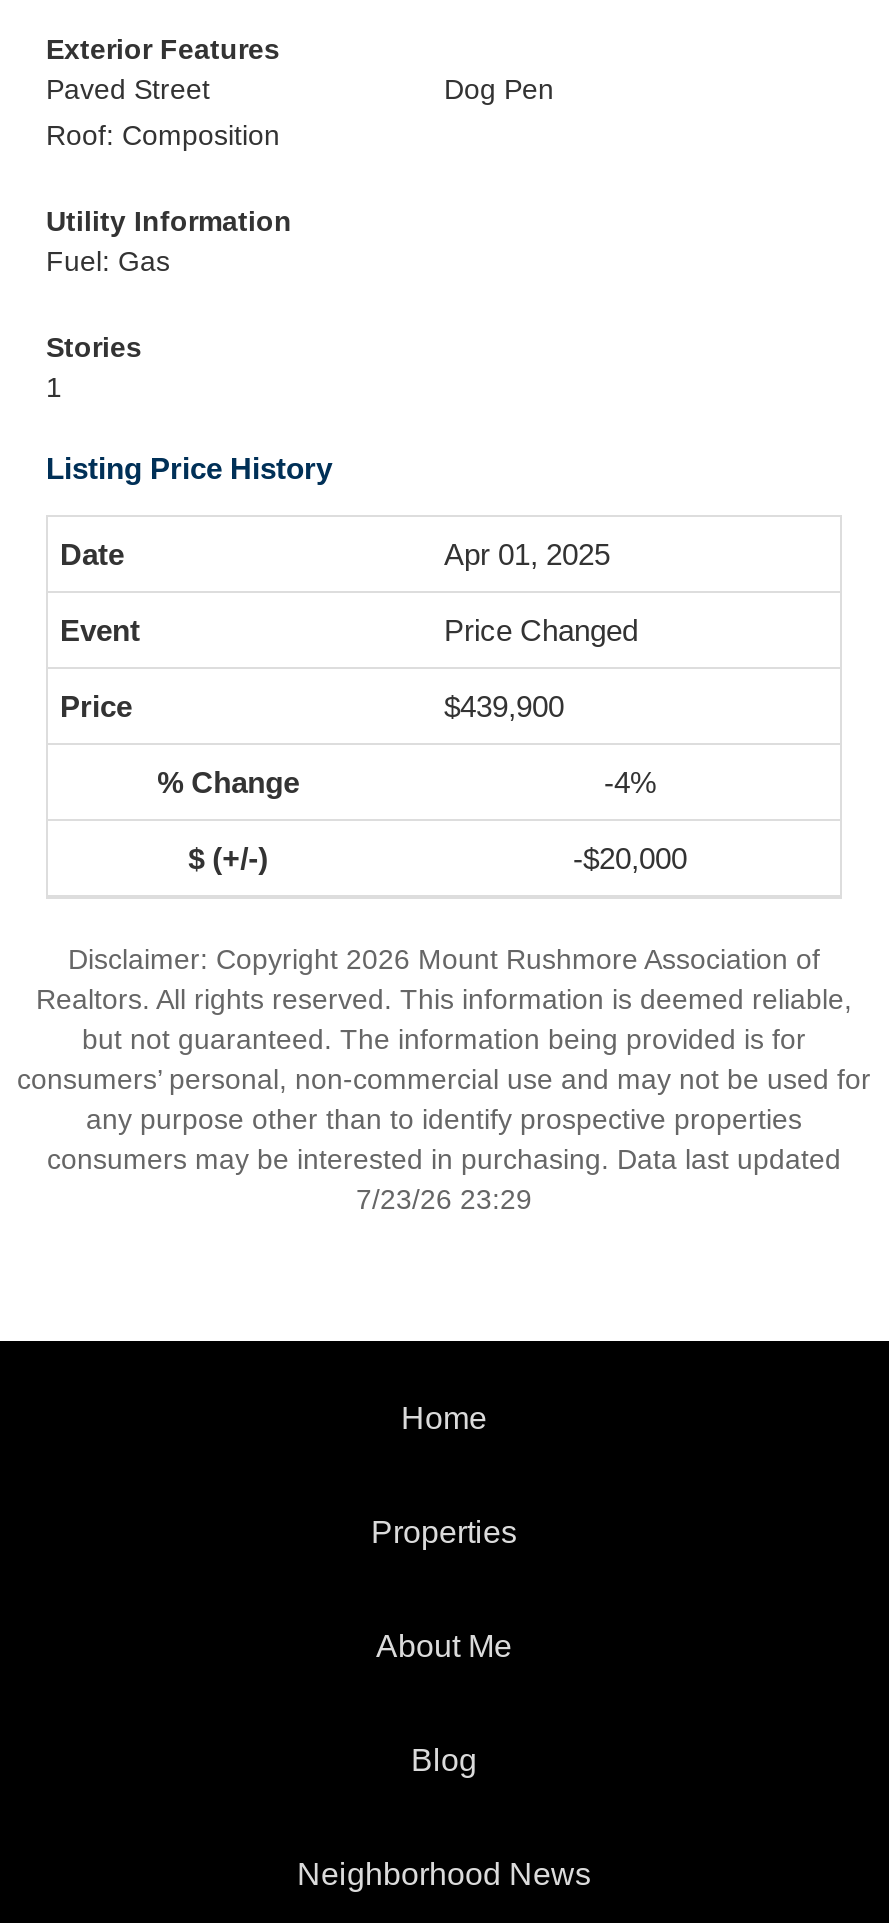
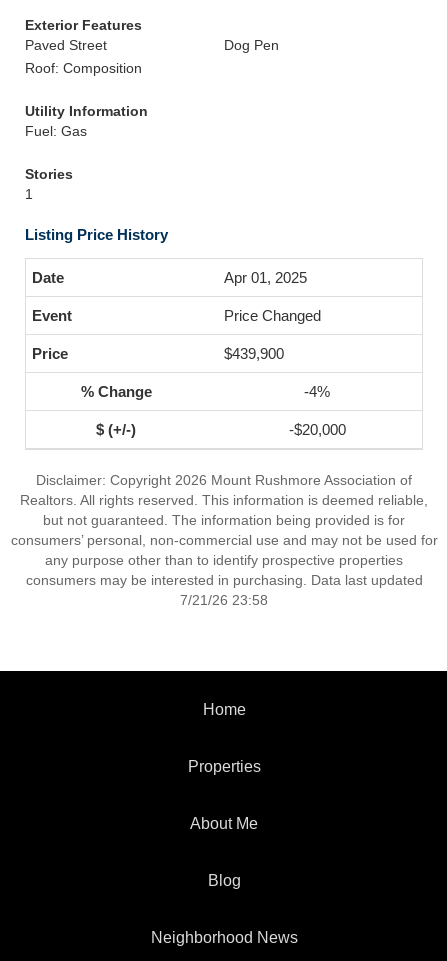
[356,1183,532,1215] 7/23/26 23:29 -> [180,592,268,608] 7/21/26 23:58

